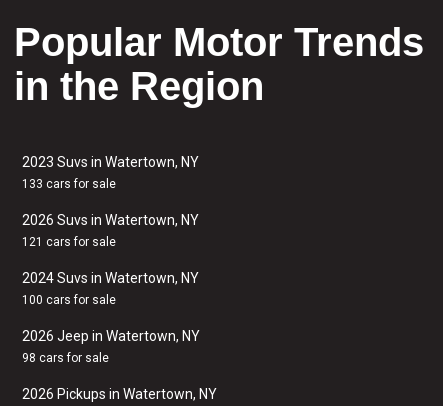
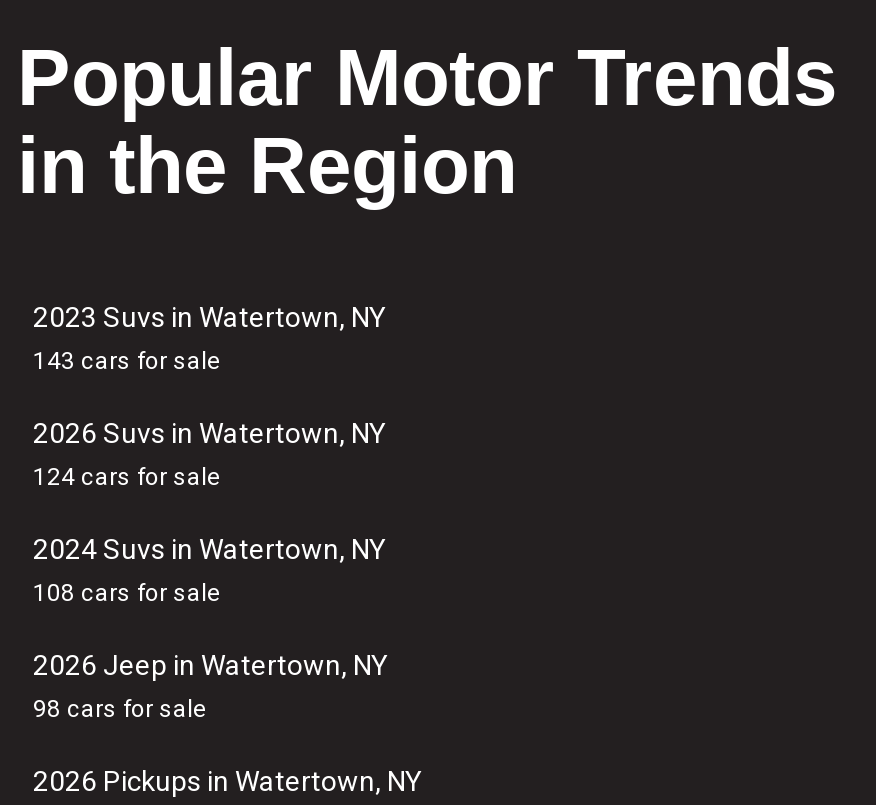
[22,177,116,191] 133 cars for sale -> [33,347,221,375] 143 cars for sale
[22,235,116,249] 121 cars for sale -> [33,463,221,491] 124 cars for sale
[22,293,116,307] 100 cars for sale -> [33,579,221,607] 108 cars for sale

